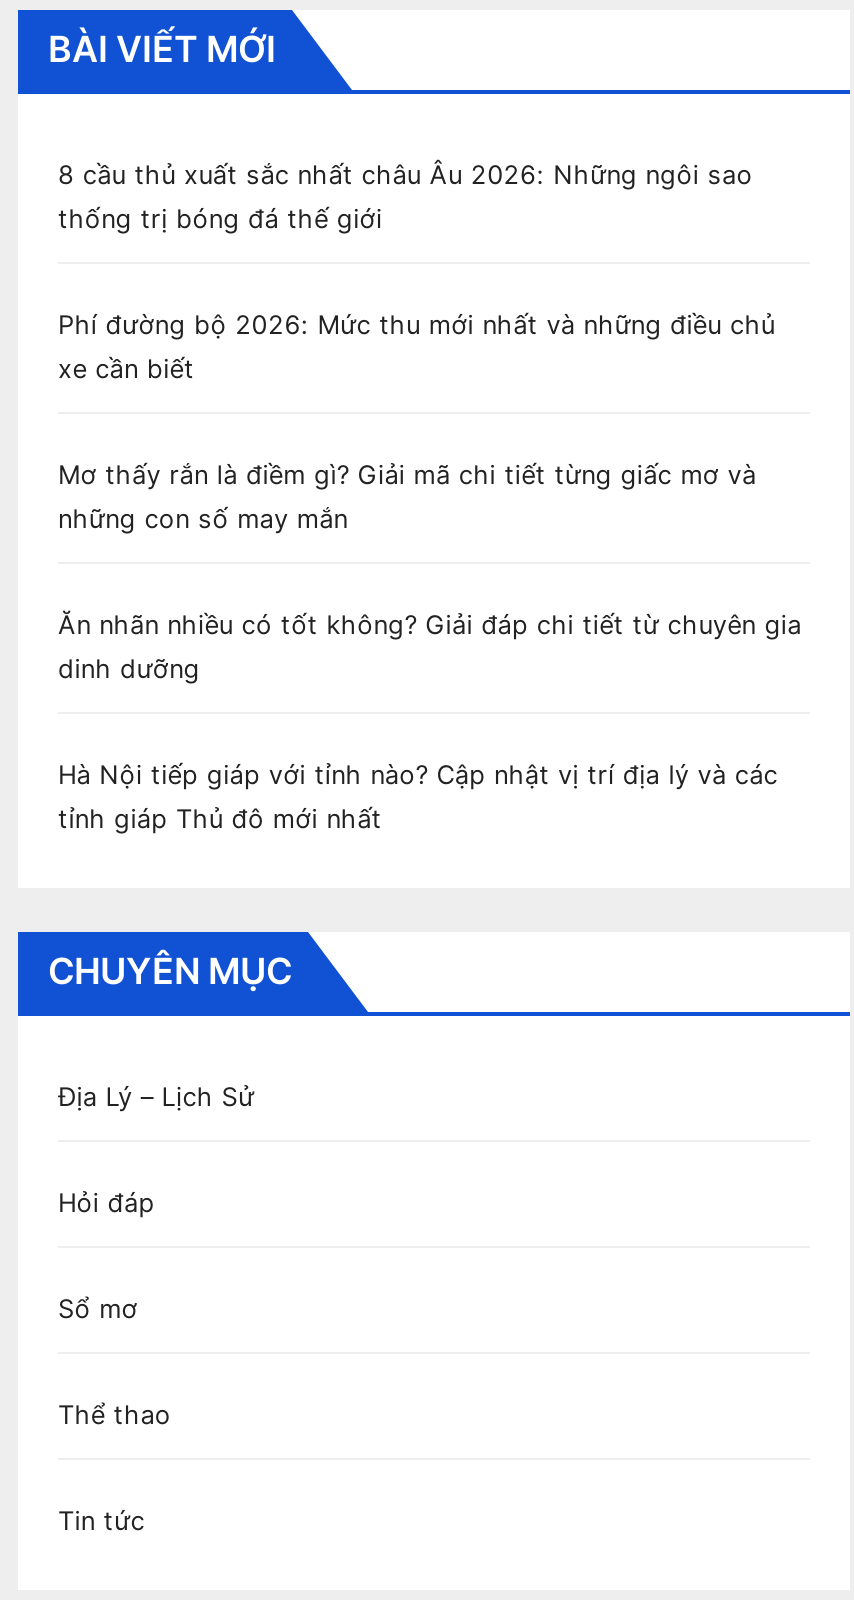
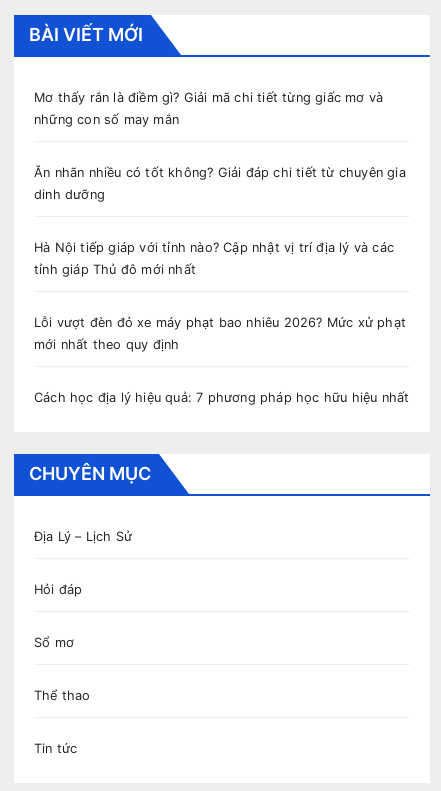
[58,160,753,234] 8 cầu thủ xuất sắc nhất châu Âu 2026: Những ngôi sao | thống trị bóng đá thế giới -> none
[58,310,775,384] Phí đường bộ 2026: Mức thu mới nhất và những điều chủ | xe cần biết -> none
moved [58,460,802,834] -> [34,90,406,277]: Mơ thấy rắn là điềm gì? Giải mã chi tiết từng giấc mơ và | những con số may mắn | Ăn nhãn nhiều có tốt không? Giải đáp chi tiết từ chuyên gia | dinh dưỡng | Hà Nội tiếp giáp với tỉnh nào? Cập nhật vị trí địa lý và các | tỉnh giáp Thủ đô mới nhất
none -> [34,315,406,352] Lỗi vượt đèn đỏ xe máy phạt bao nhiêu 2026? Mức xử phạt | mới nhất theo quy định
none -> [34,390,409,405] Cách học địa lý hiệu quả: 7 phương pháp học hữu hiệu nhất

